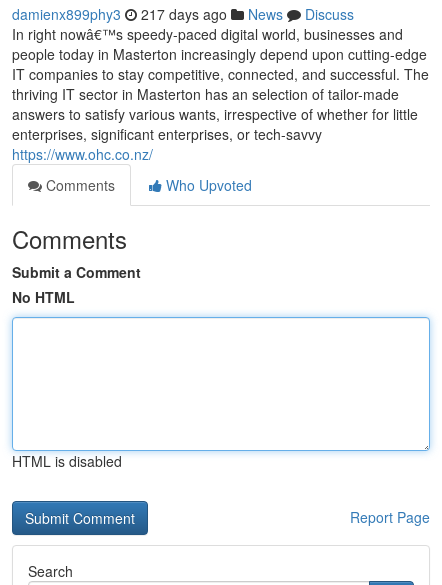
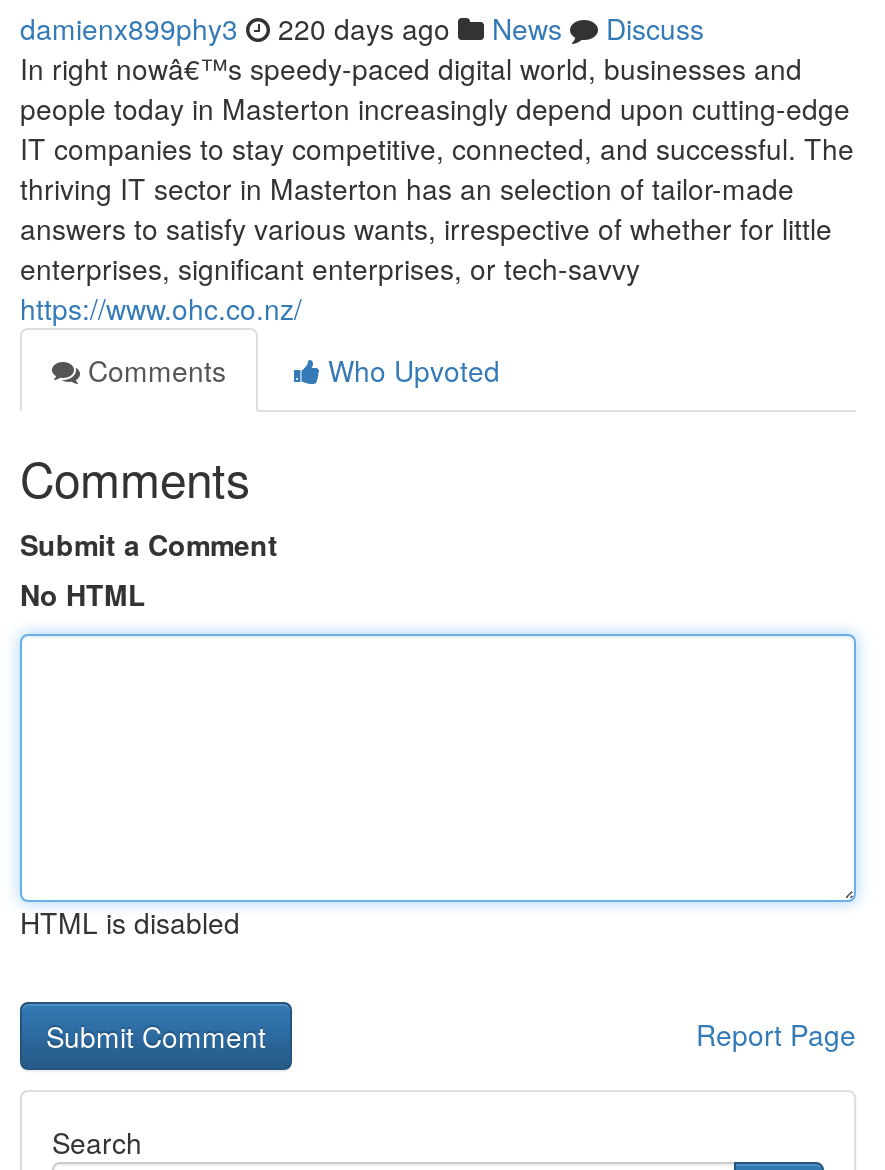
[12,4,354,24] damienx899phy3 217 days ago News Discuss -> [20,8,704,48] damienx899phy3 220 days ago News Discuss

